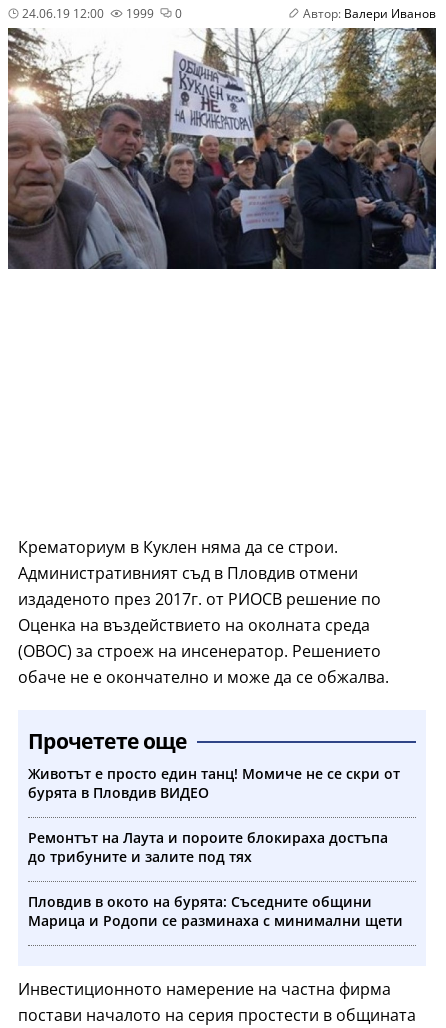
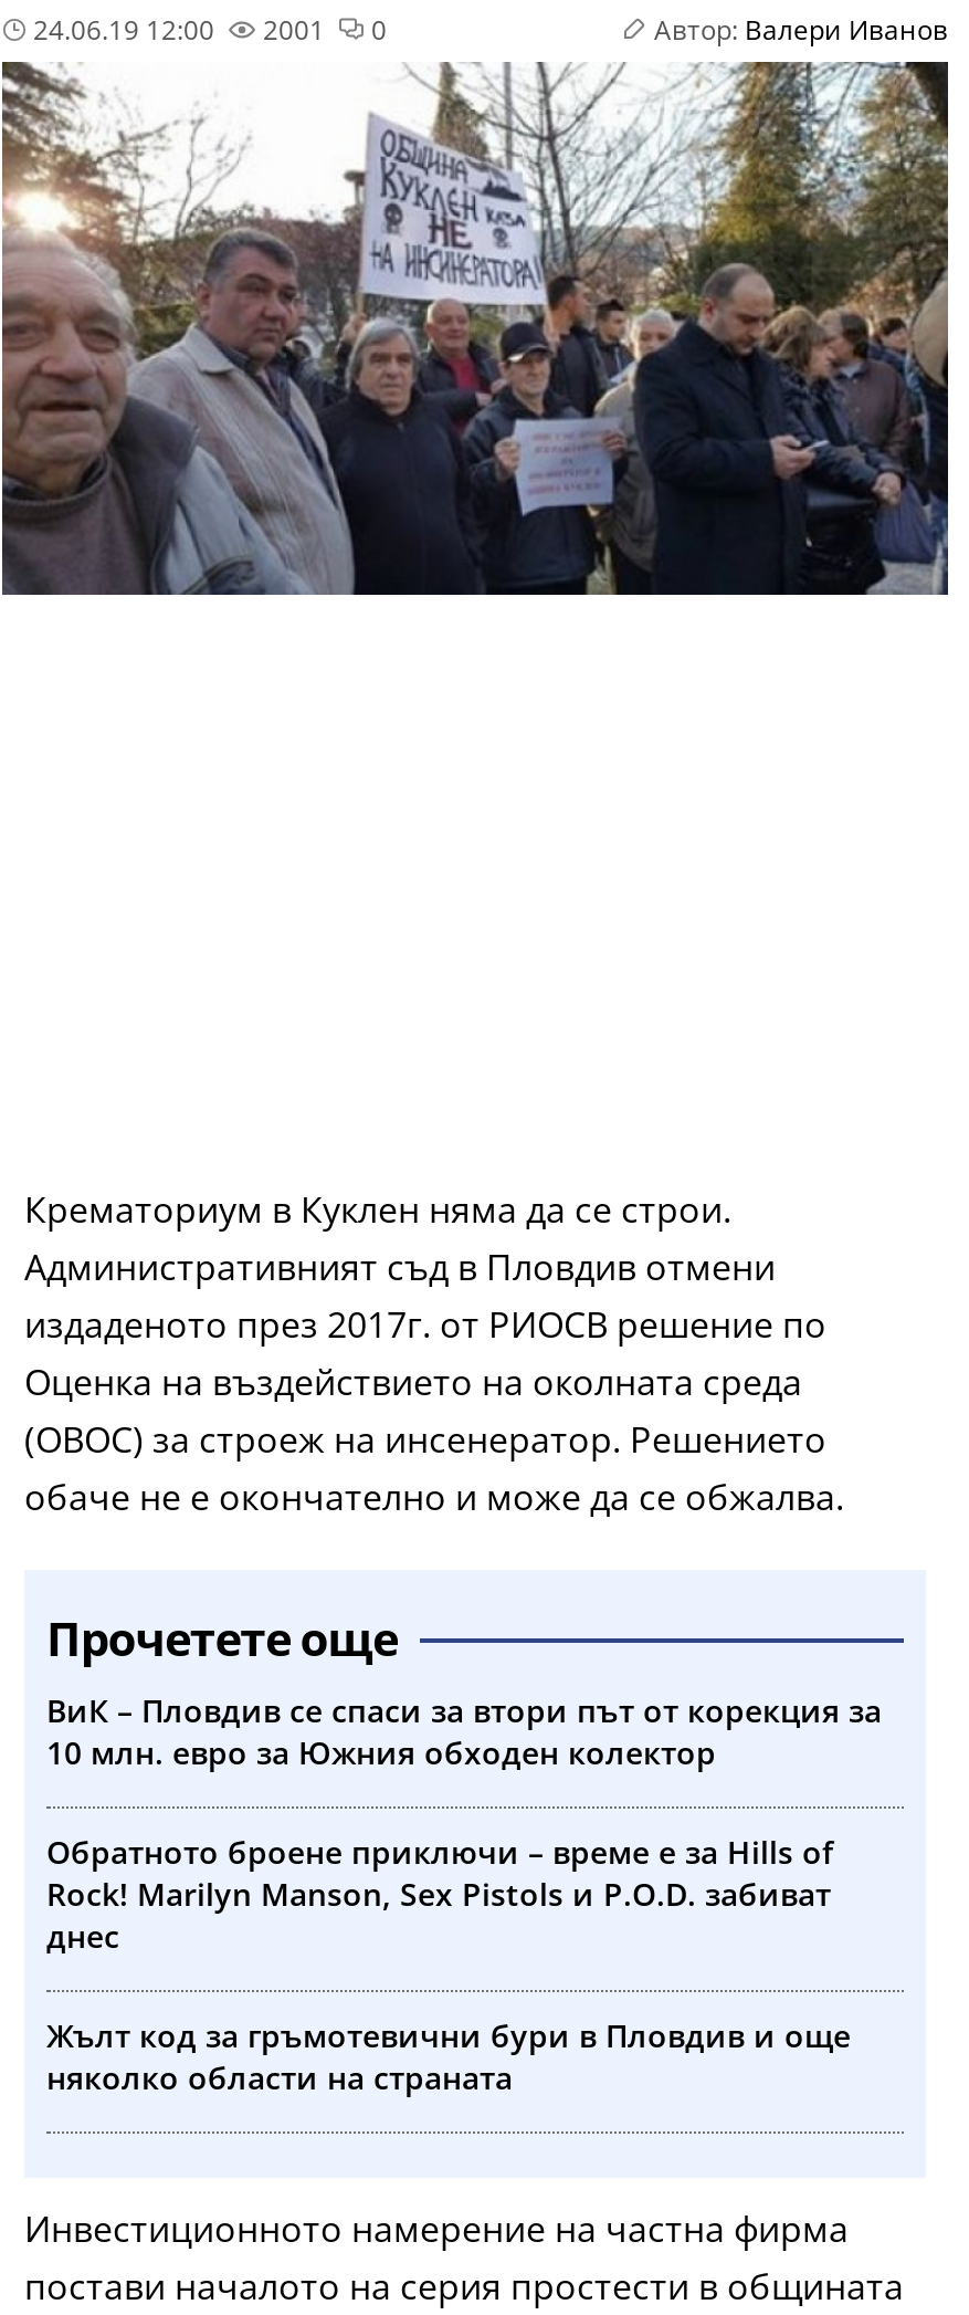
[123,5,154,22] 1999 -> [256,11,325,49] 2001
[28,764,400,802] Животът е просто един танц! Момиче не се скри от | бурята в Пловдив ВИДЕО -> [46,1689,882,1773] ВиК – Пловдив се спаси за втори път от корекция за | 10 млн. евро за Южния обходен колектор
[28,828,388,866] Ремонтът на Лаута и пороите блокираха достъпа | до трибуните и залите под тях -> [46,1830,833,1956] Обратното броене приключи – време е за Hills of | Rock! Marilyn Manson, Sex Pistols и P.O.D. забиват | днес
[28,892,403,930] Пловдив в окото на бурята: Съседните общини | Марица и Родопи се разминаха с минимални щети -> [46,2014,851,2098] Жълт код за гръмотевични бури в Пловдив и още | няколко области на страната

